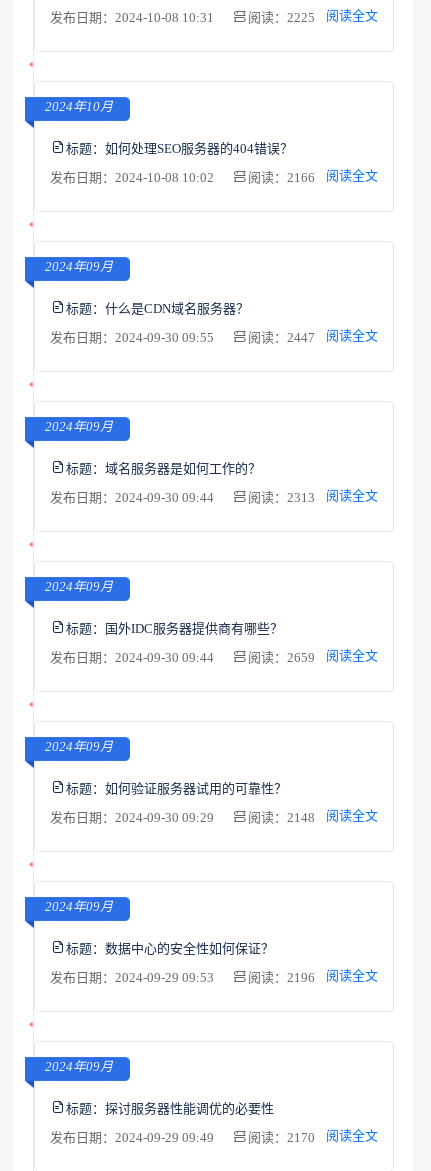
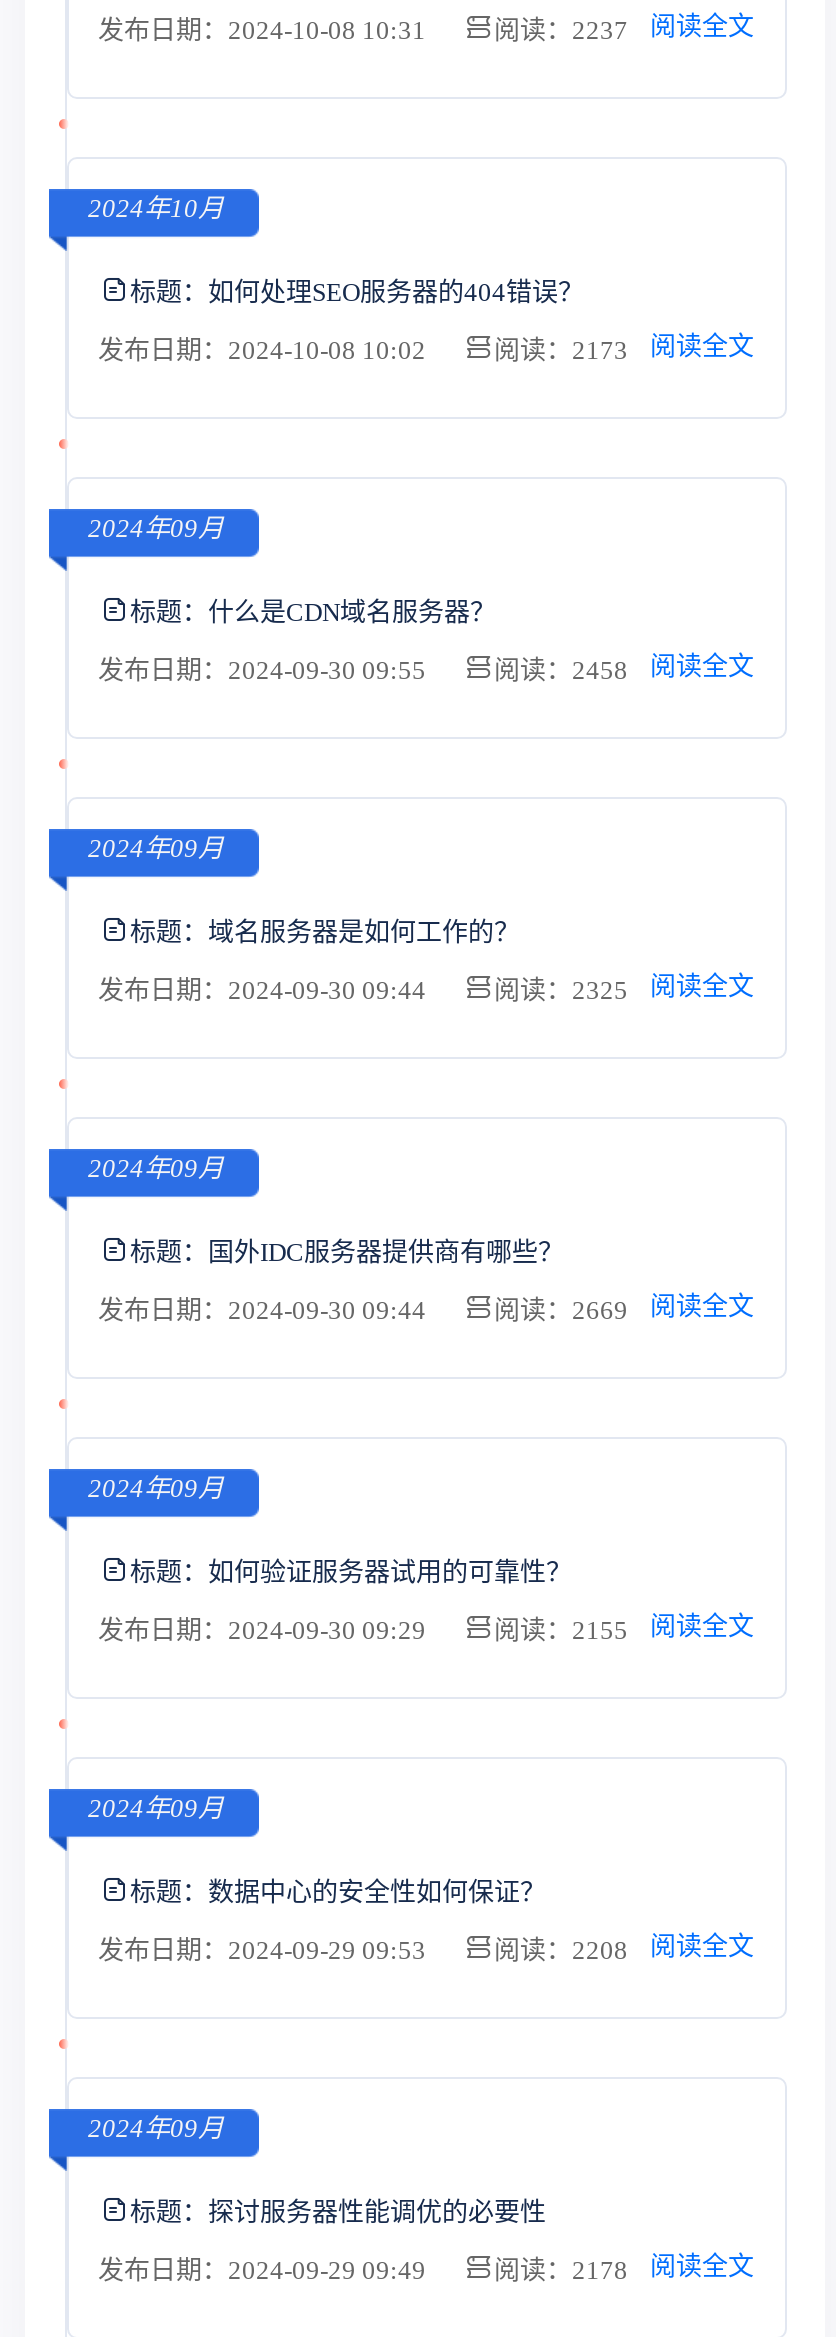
[247,8,377,25] 阅读：2225 阅读全文 -> [494,11,754,45] 阅读：2237 阅读全文
[247,168,377,185] 阅读：2166 阅读全文 -> [494,331,754,365] 阅读：2173 阅读全文
[247,328,377,345] 阅读：2447 阅读全文 -> [494,651,754,685] 阅读：2458 阅读全文
[247,488,377,505] 阅读：2313 阅读全文 -> [494,971,754,1005] 阅读：2325 阅读全文
[247,648,377,665] 阅读：2659 阅读全文 -> [494,1291,754,1325] 阅读：2669 阅读全文
[247,808,377,825] 阅读：2148 阅读全文 -> [494,1611,754,1645] 阅读：2155 阅读全文
[247,968,377,985] 阅读：2196 阅读全文 -> [494,1931,754,1965] 阅读：2208 阅读全文
[247,1128,377,1145] 阅读：2170 阅读全文 -> [494,2251,754,2285] 阅读：2178 阅读全文

